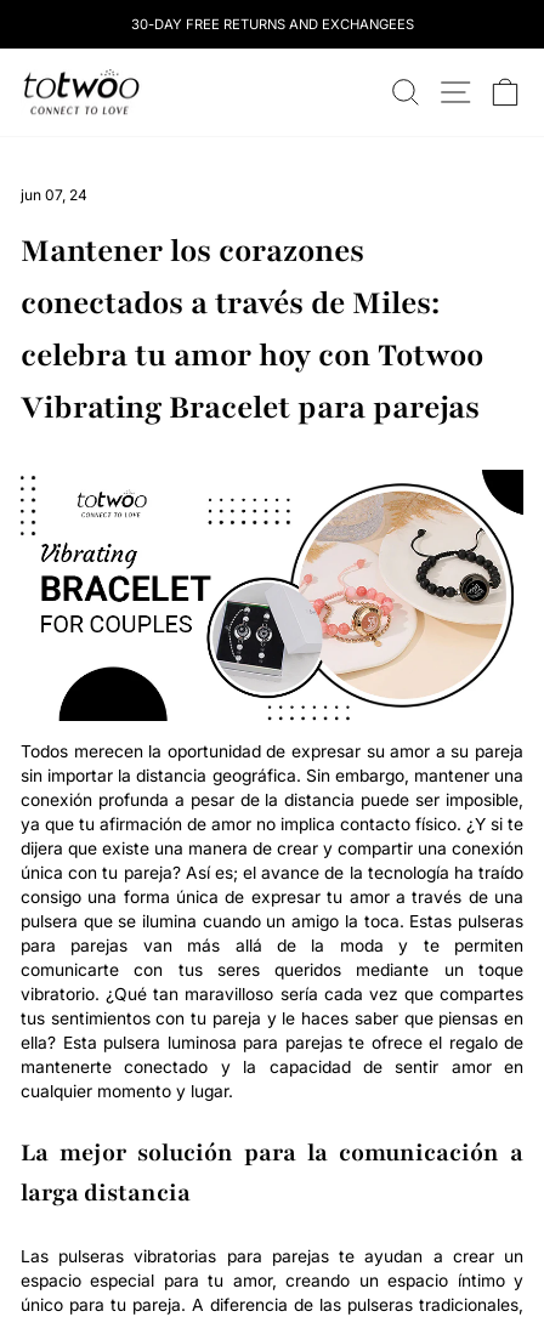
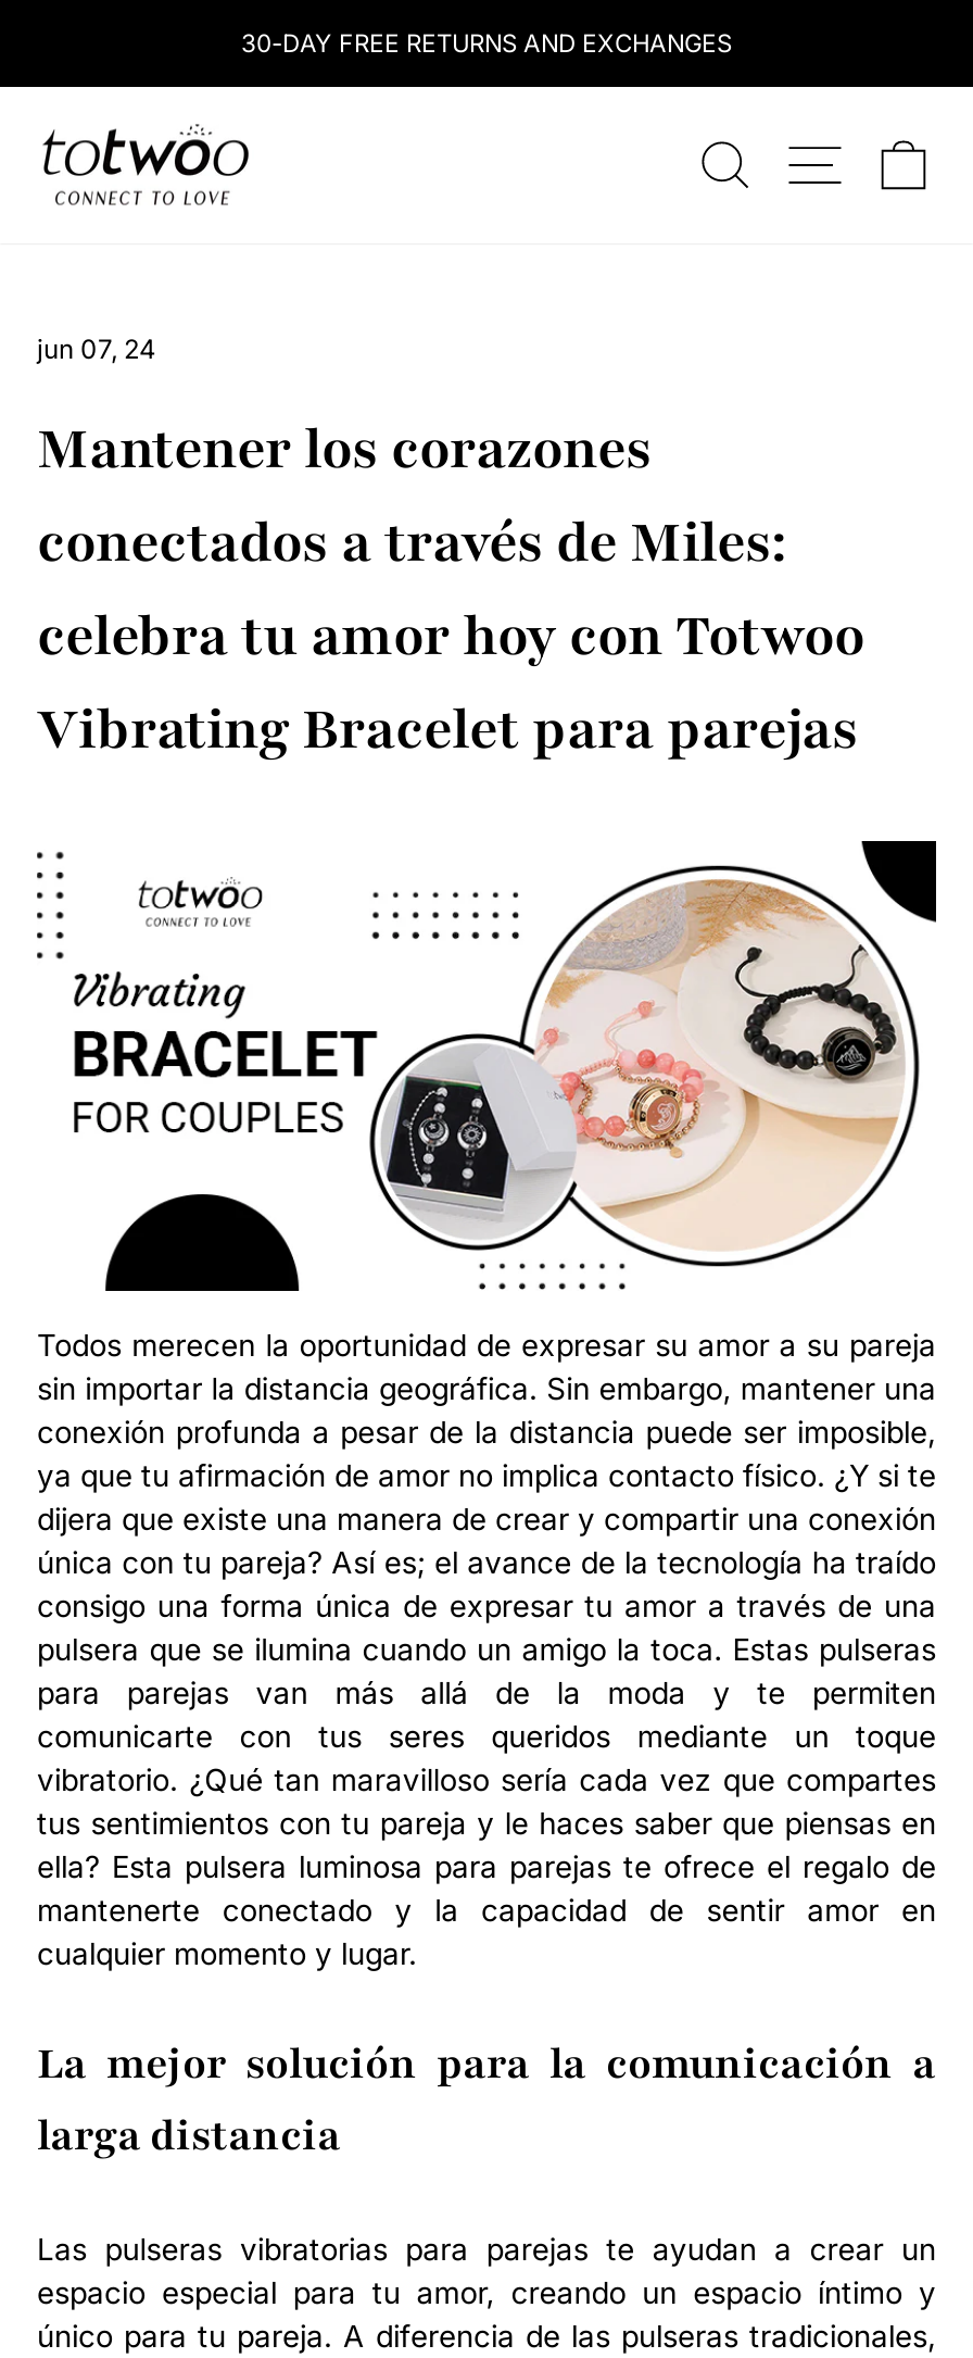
[131,16,413,33] 30-DAY FREE RETURNS AND EXCHANGEES -> [241,28,732,59] 30-DAY FREE RETURNS AND EXCHANGES

